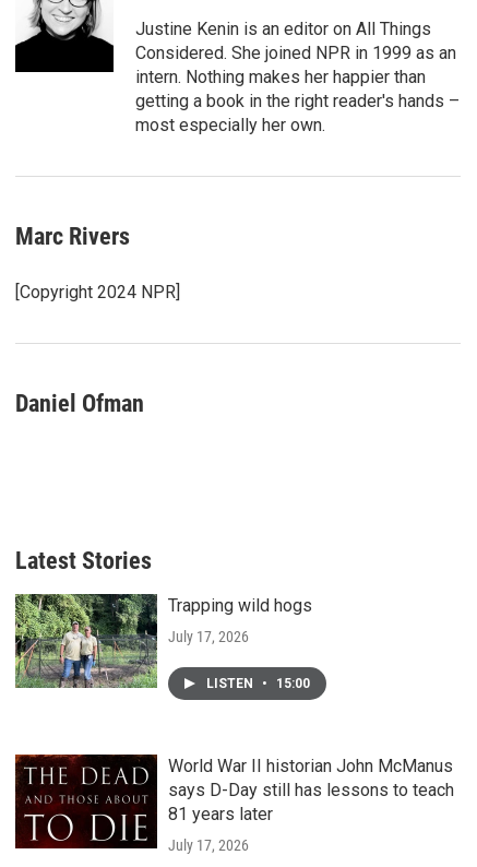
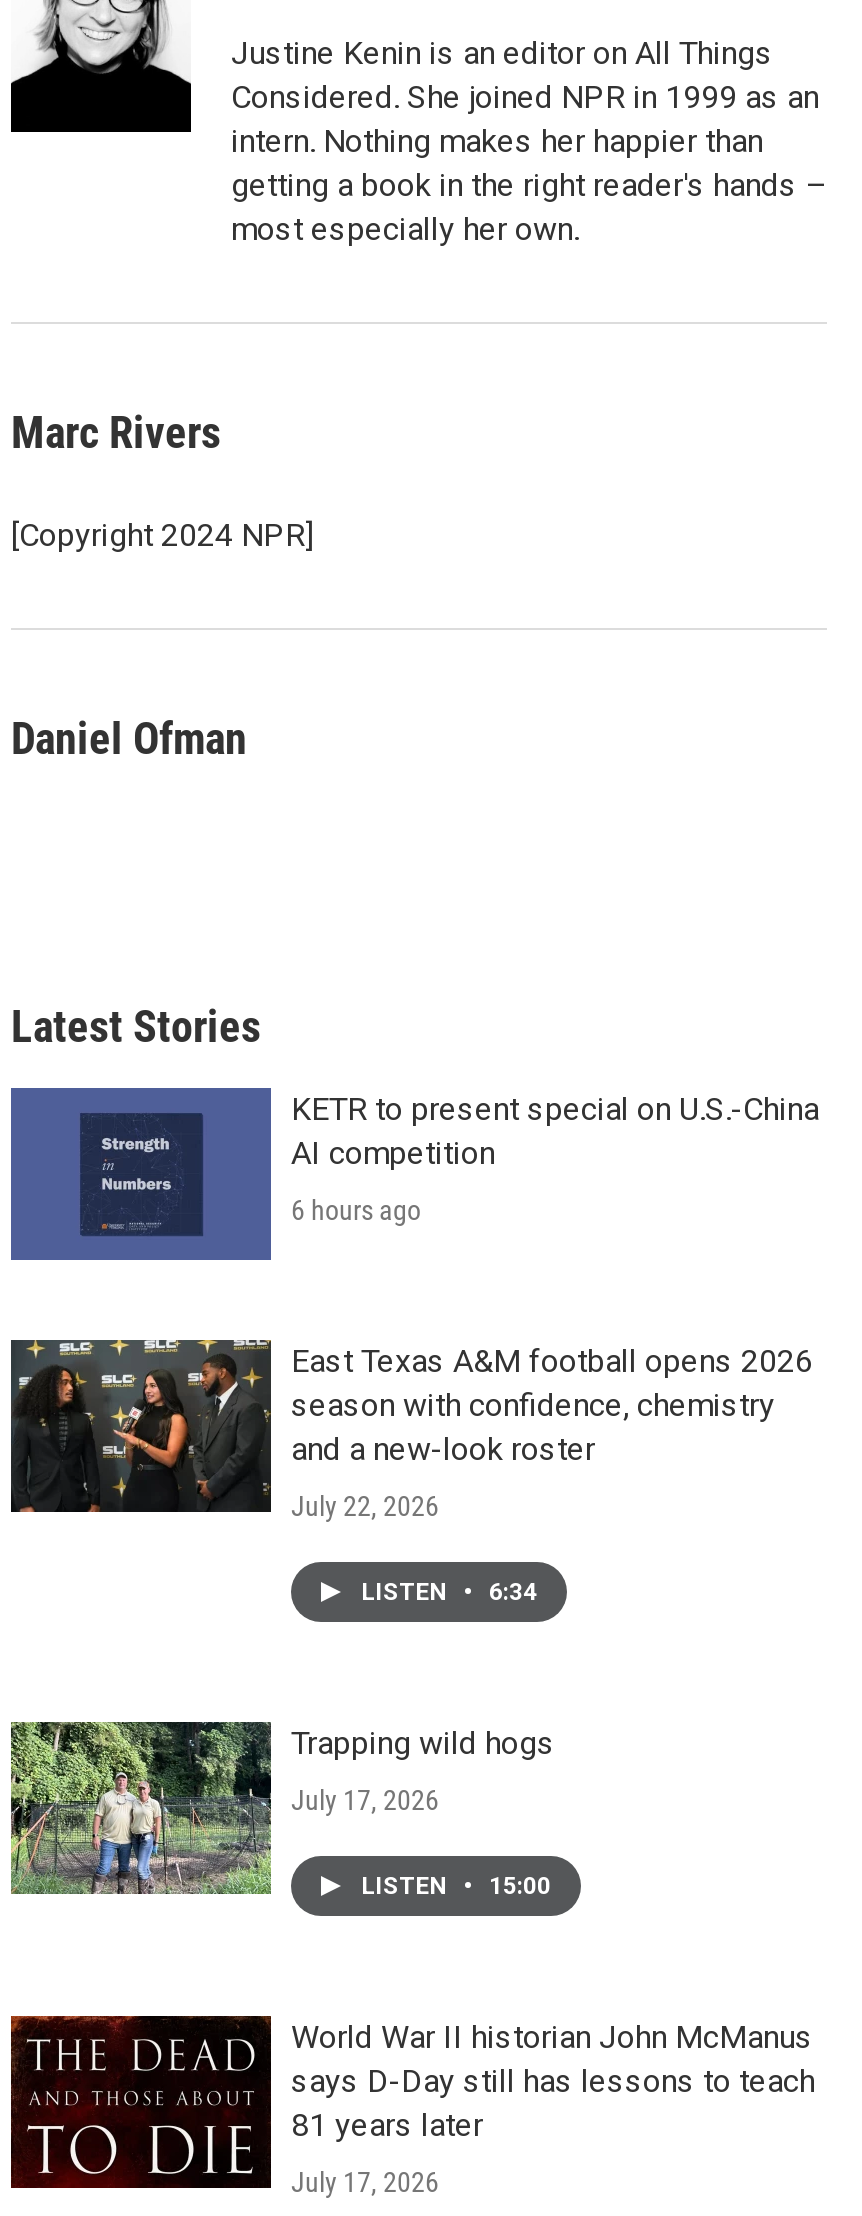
none -> [9,1086,819,1260] [image] | KETR to present special on U.S.-China | AI competition | 6 hours ago
none -> [9,1338,813,1606] [image] | East Texas A&M football opens 2026 | season with confidence, chemistry | and a new-look roster | July 22, 2026 | LISTEN • 6:34

